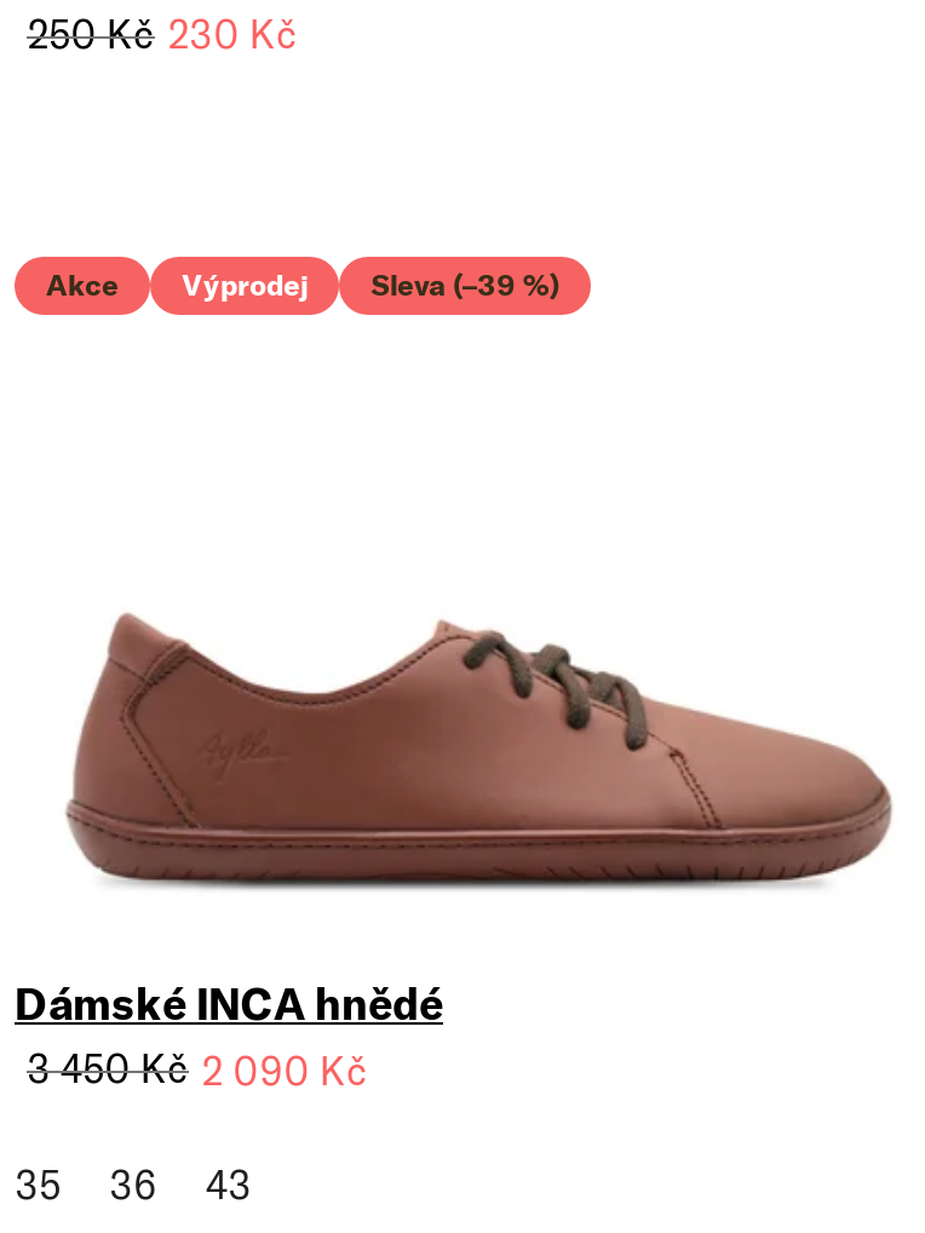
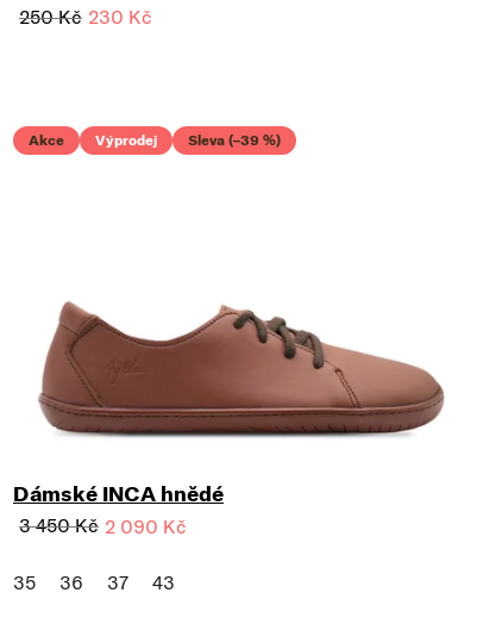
none -> [107,570,128,594] 37

